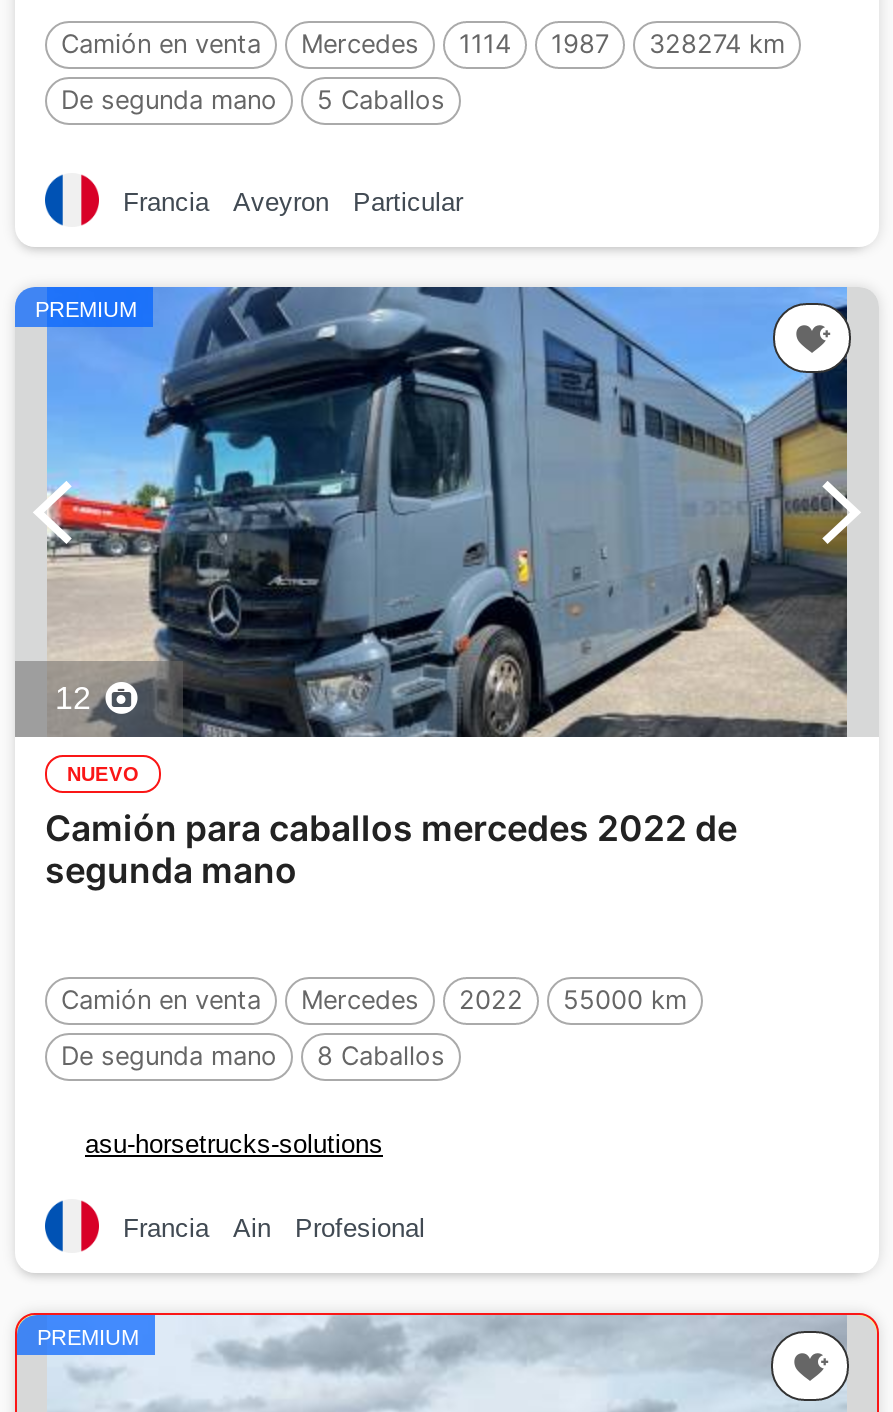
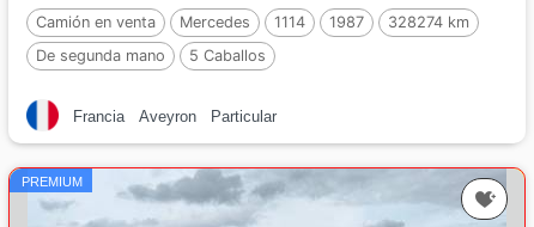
[15,285,859,741] [image] | PREMIUM -> none
[45,681,737,1242] 12 | NUEVO | Camión para caballos mercedes 2022 de | segunda mano | Camión en venta | Mercedes | 2022 | 55000 km | De segunda mano | 8 Caballos | asu-horsetrucks-solutions | Francia | Ain | Profesional -> none

